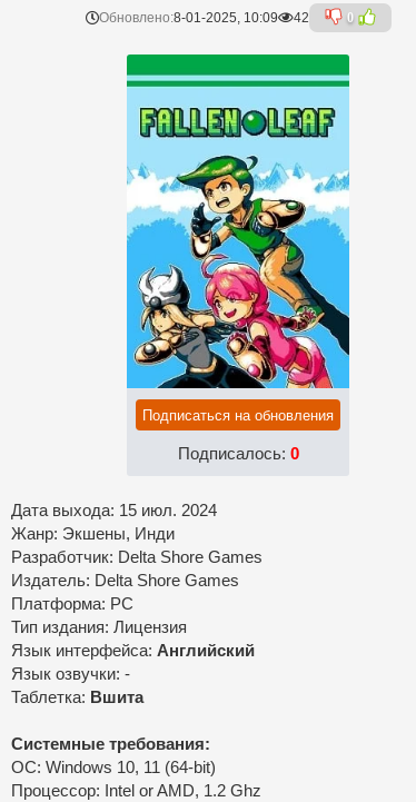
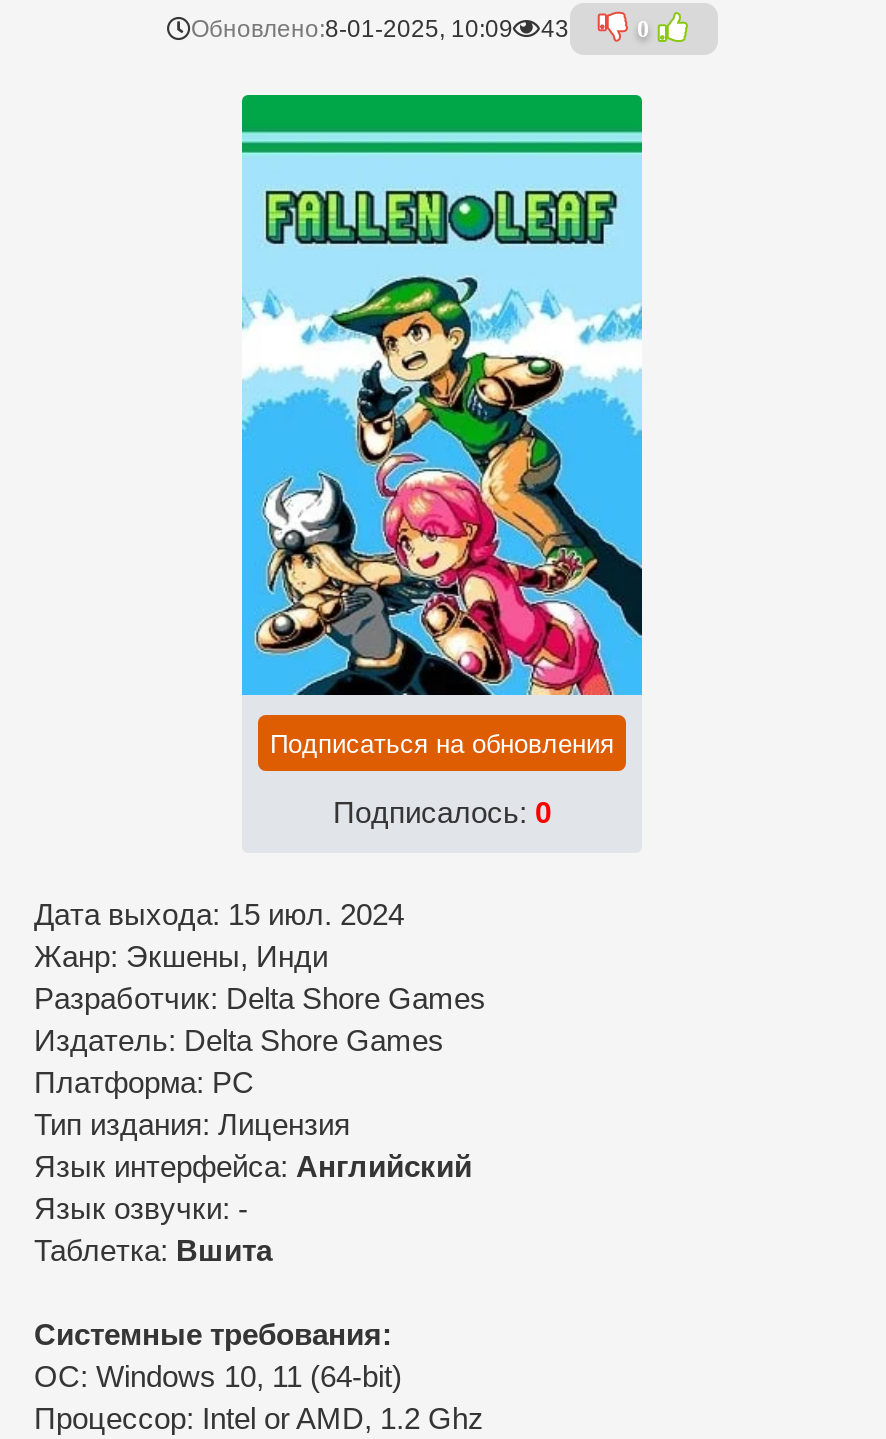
[98,10,309,26] Обновлено:8-01-2025, 10:09 42 -> [191,15,569,43] Обновлено:8-01-2025, 10:09 43

